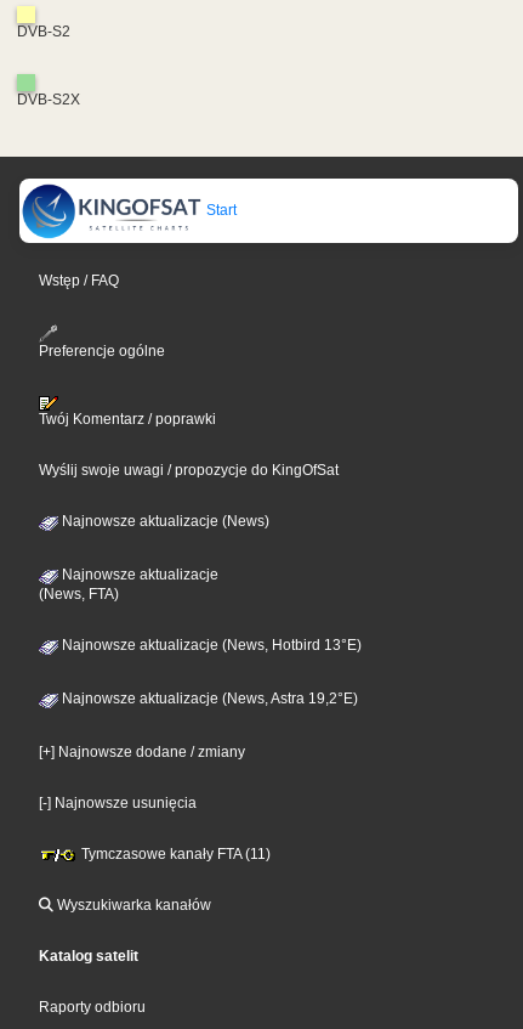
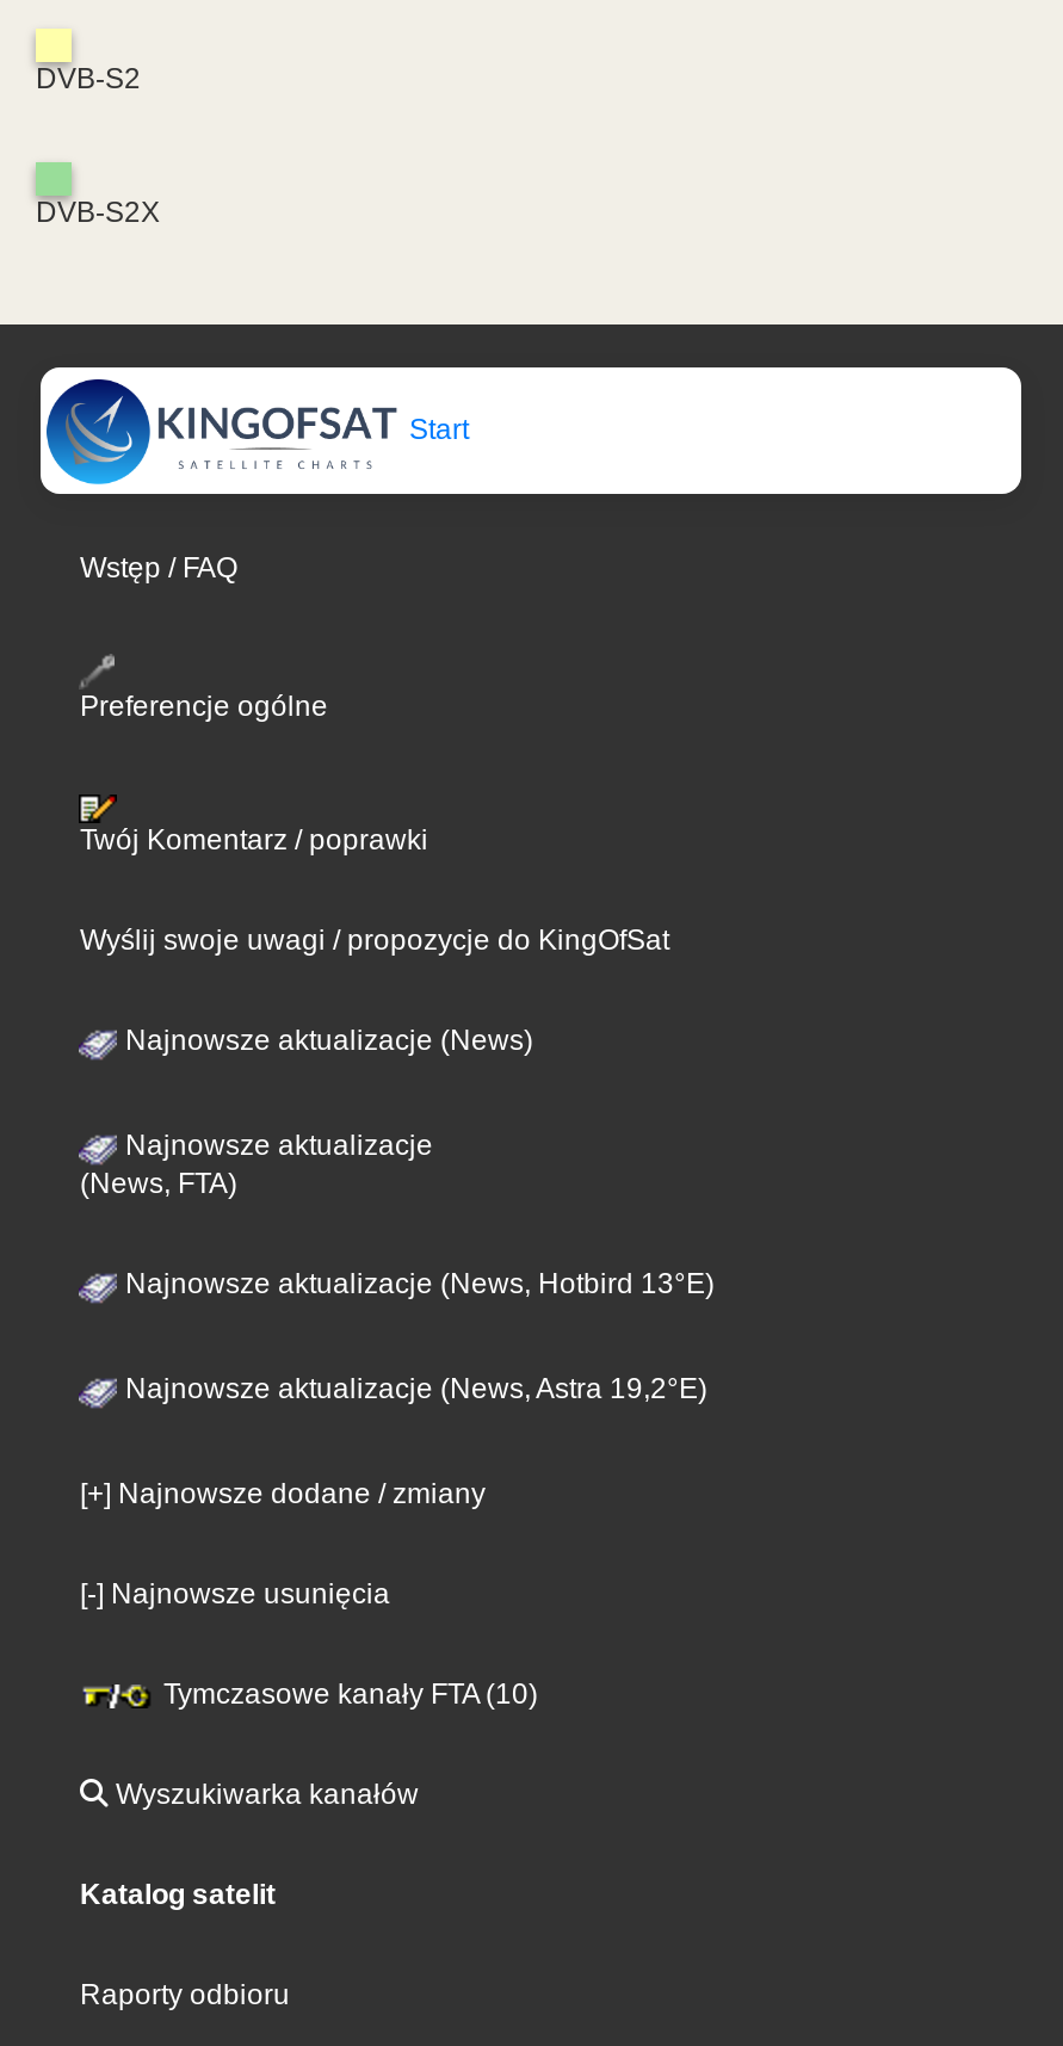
[78,845,271,862] Tymczasowe kanały FTA (11) -> [156,1677,538,1710] Tymczasowe kanały FTA (10)

